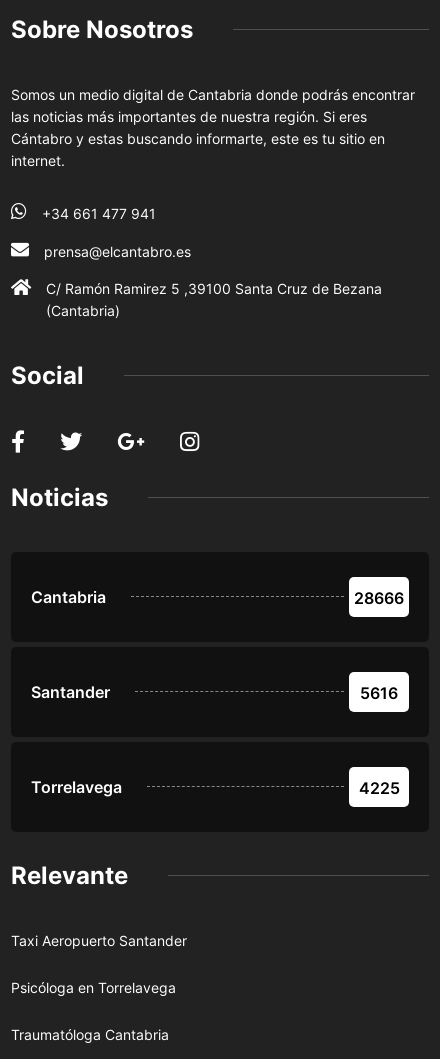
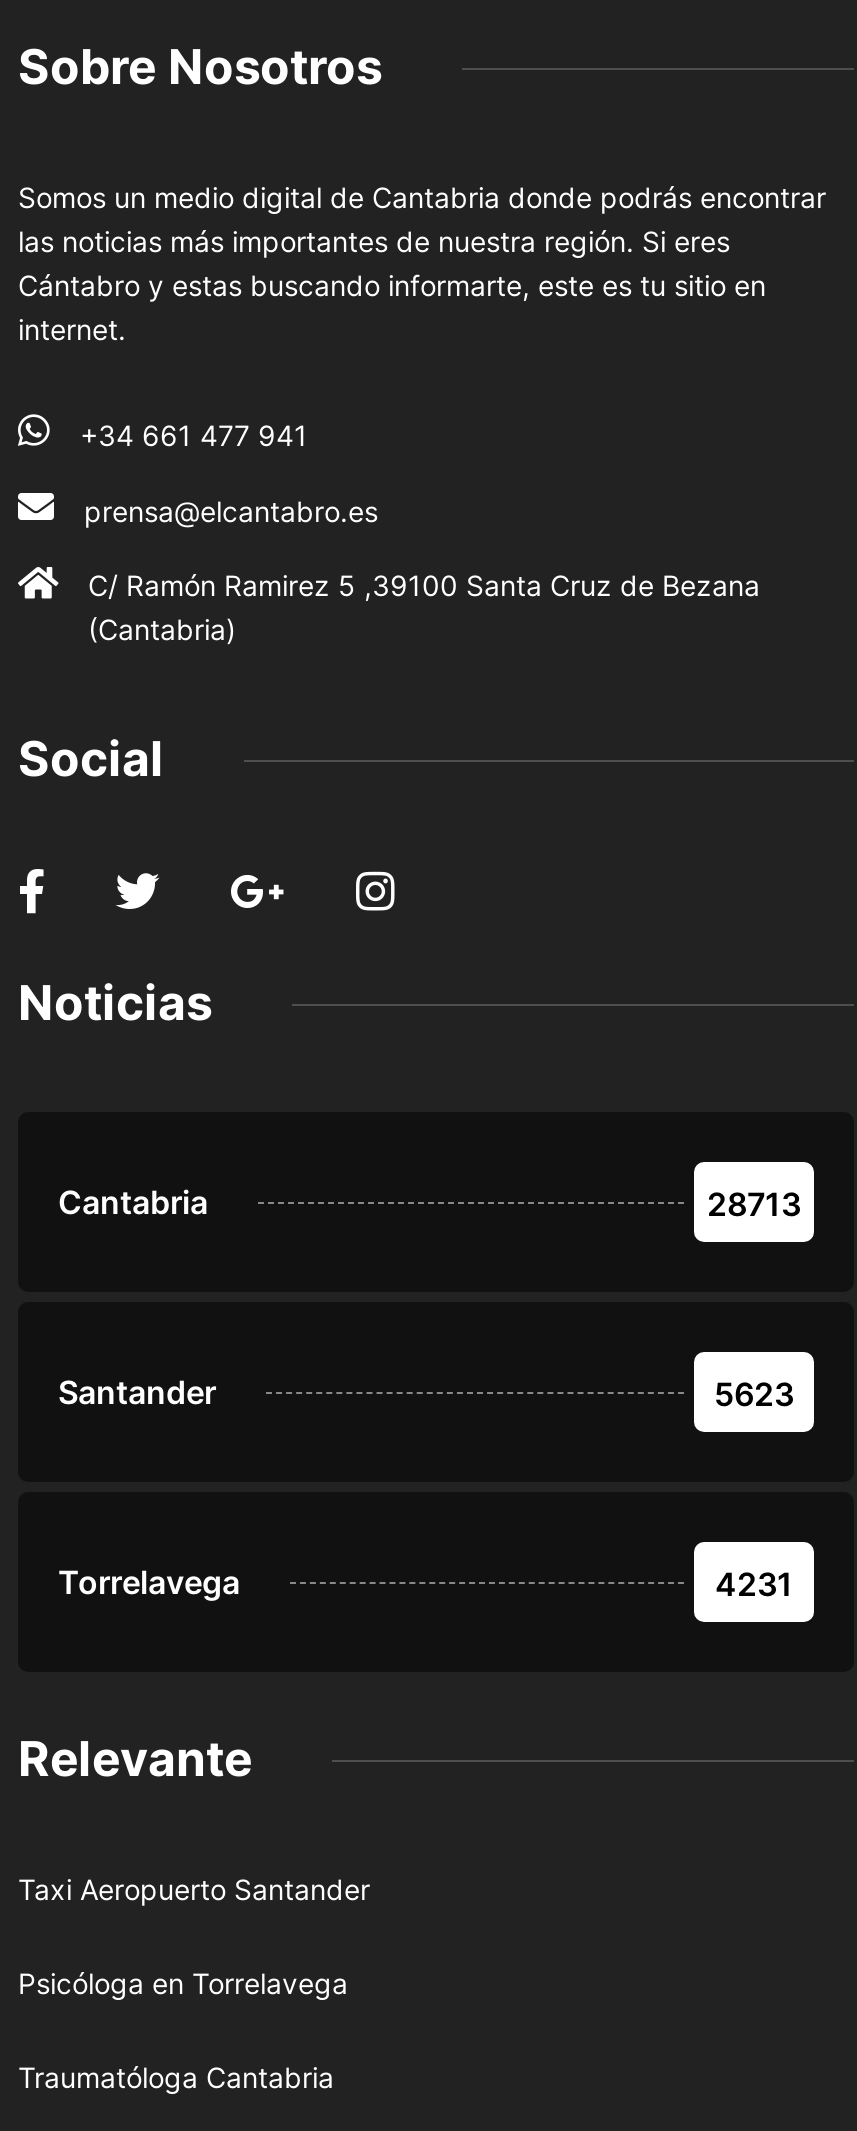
[354,588,404,608] 28666 -> [707,1185,801,1225] 28713
[360,683,398,703] 5616 -> [714,1375,794,1415] 5623
[358,778,399,798] 4225 -> [715,1565,793,1605] 4231

